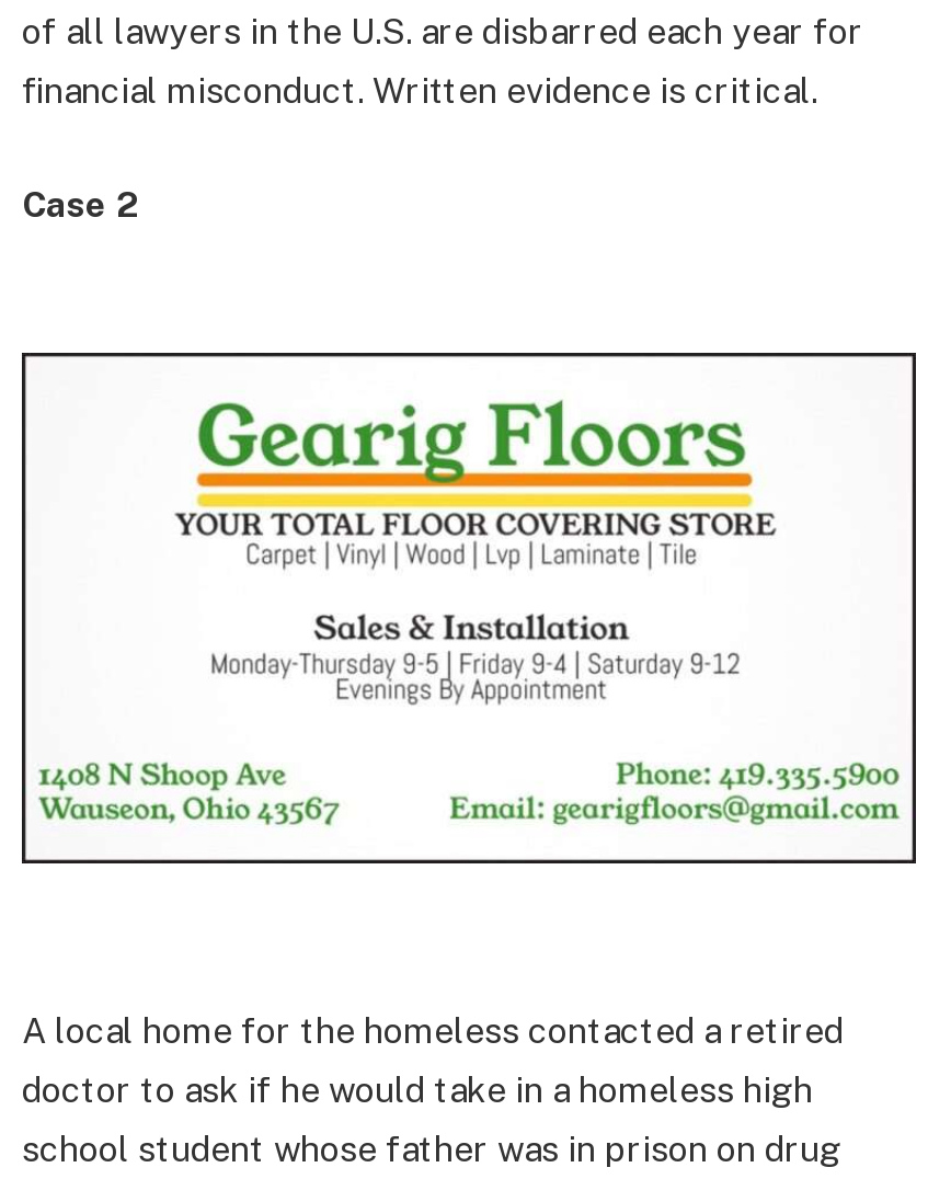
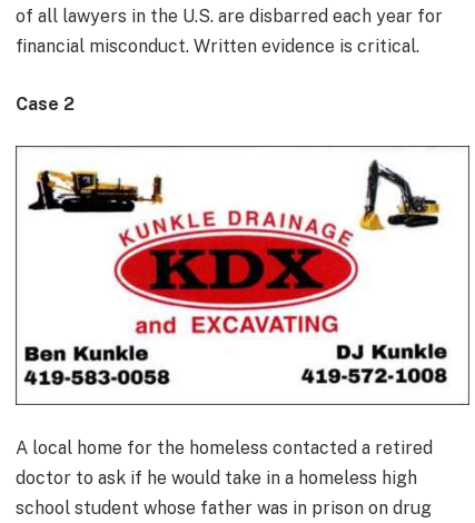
[22,351,916,866] [image] -> [23,159,448,386] [image]

